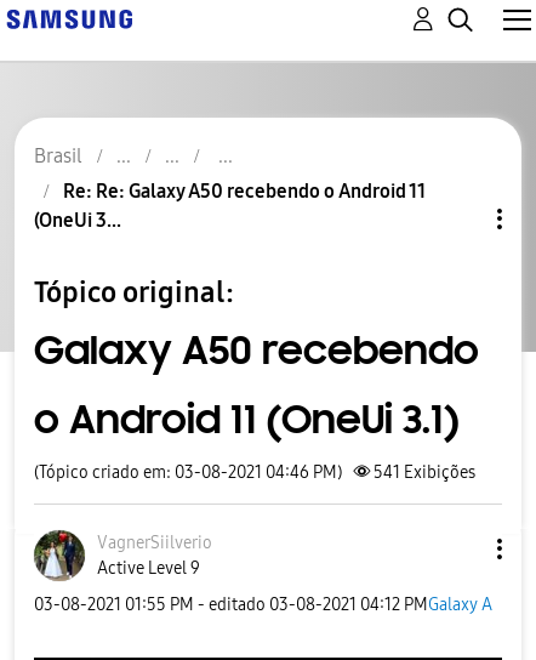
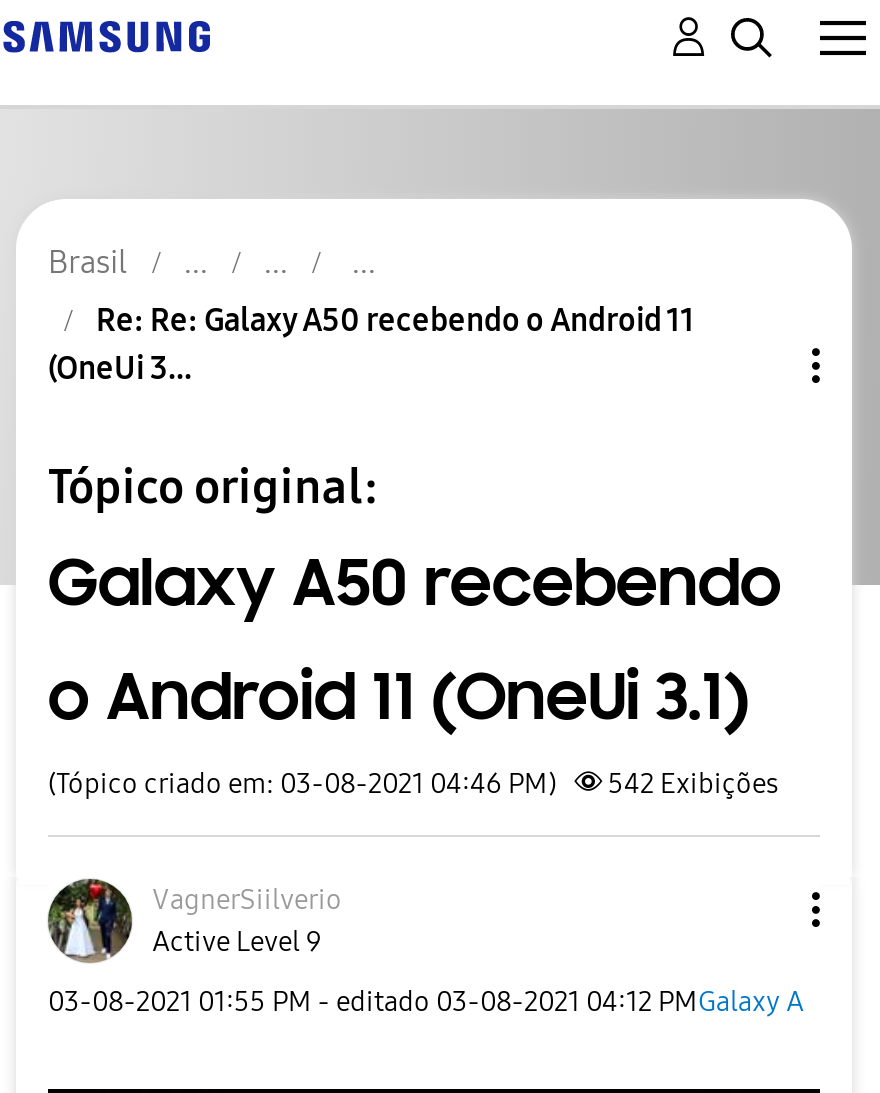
[34,462,475,483] (Tópico criado em: 03-08-2021 04:46 PM) 541 Exibições -> [48,767,778,801] (Tópico criado em: 03-08-2021 04:46 PM) 542 Exibições

